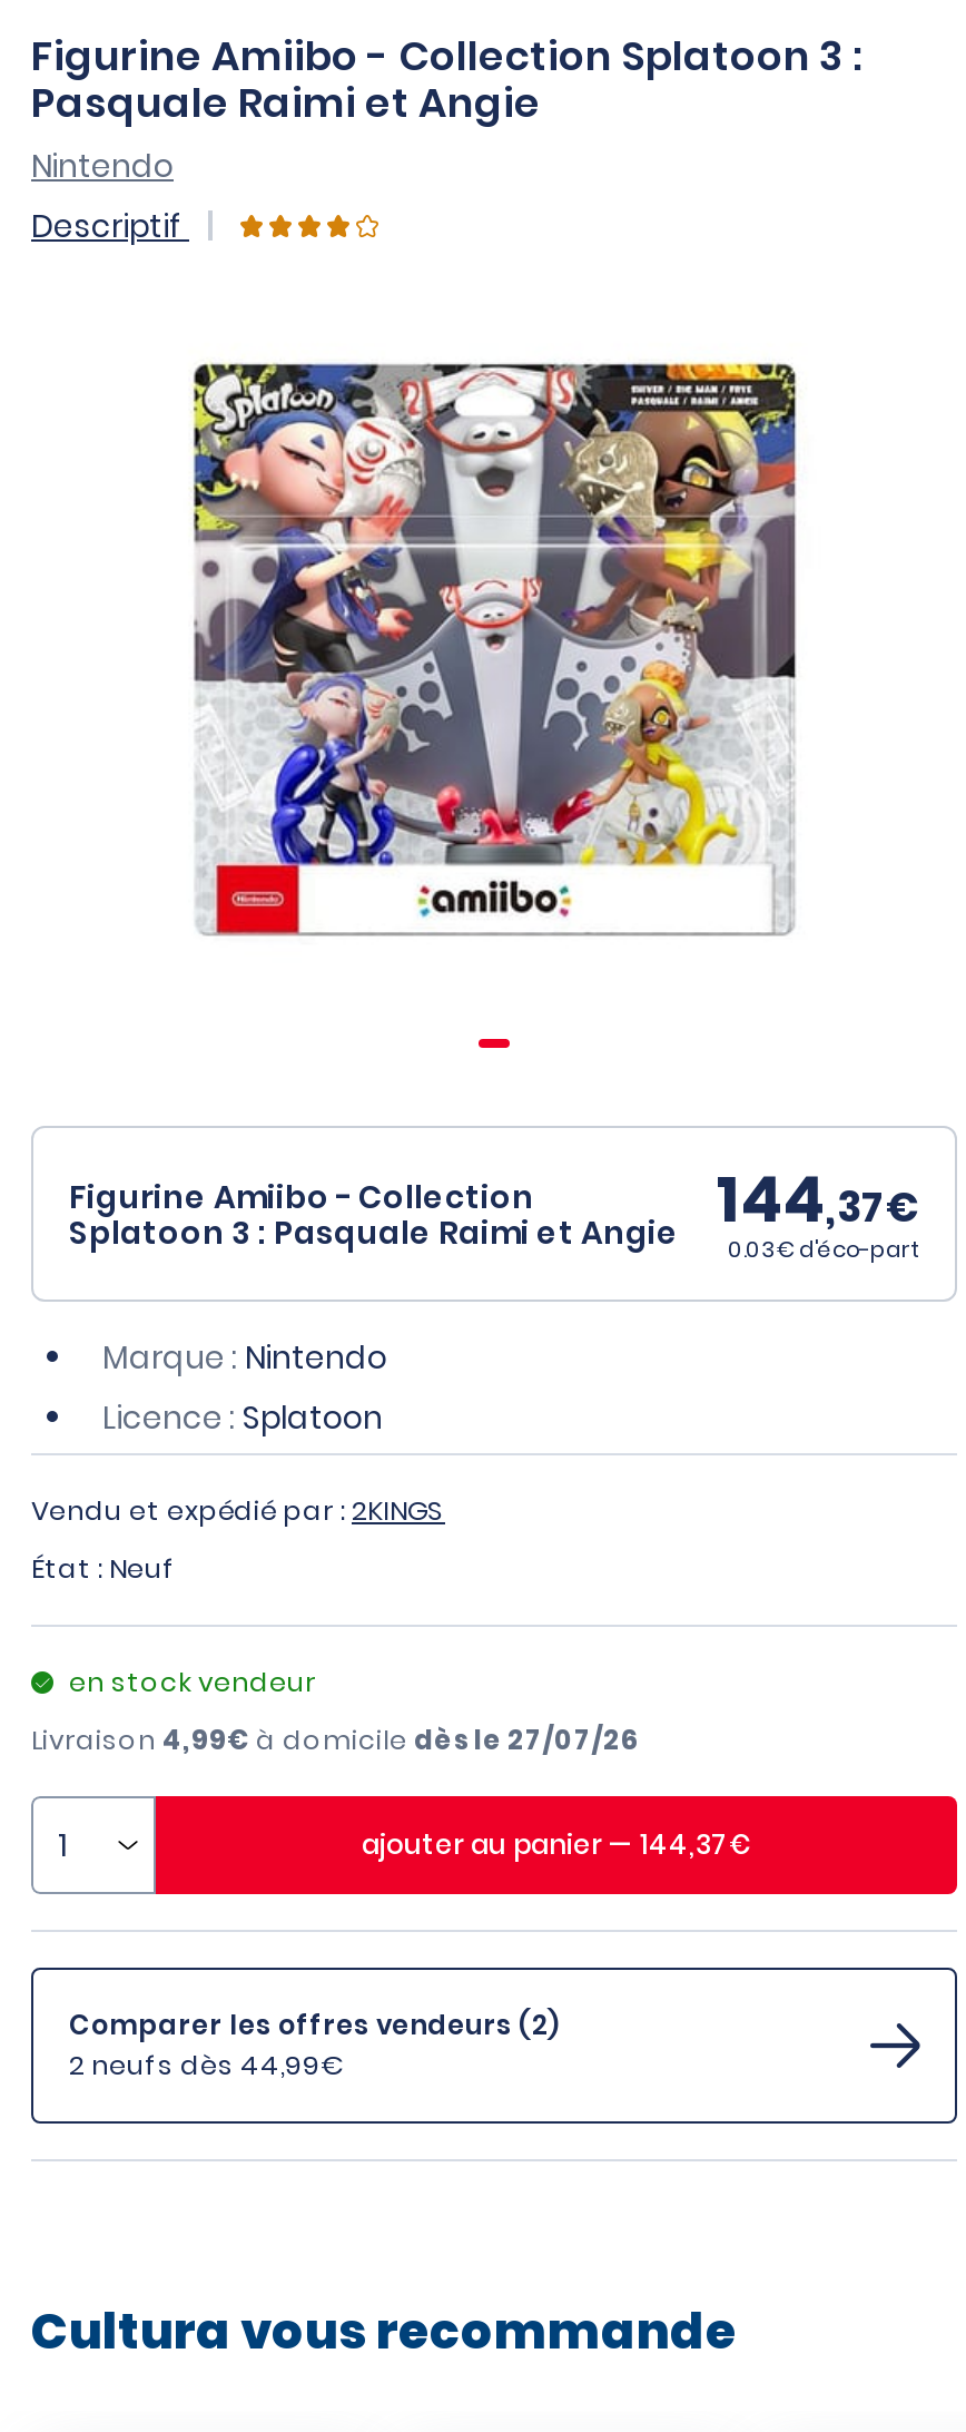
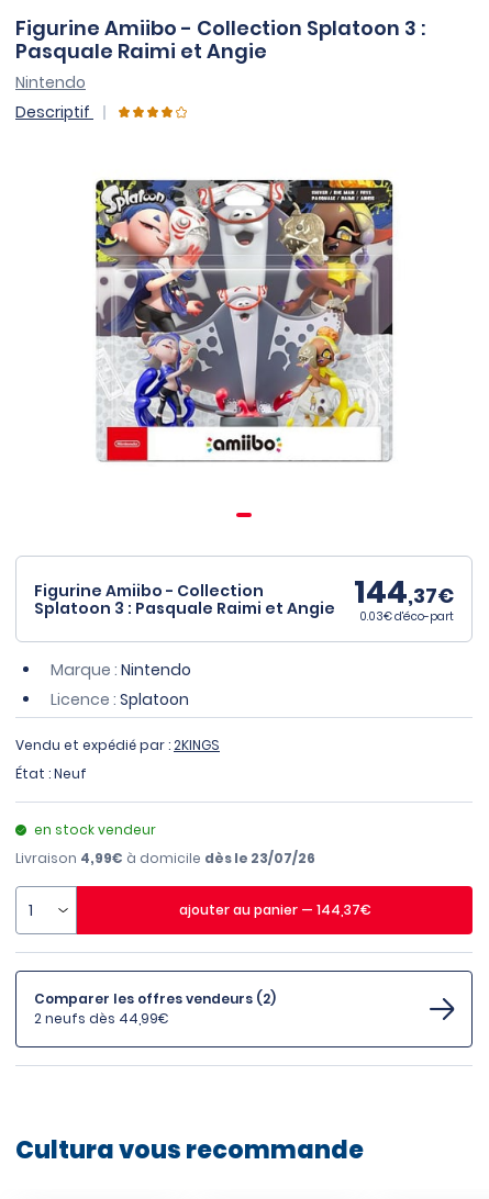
[31,1720,639,1758] Livraison 4,99€à domicile dès le 27/07/26 -> [15,849,315,867] Livraison 4,99€à domicile dès le 23/07/26

